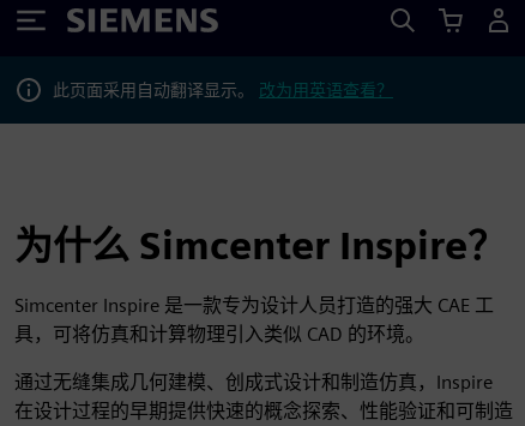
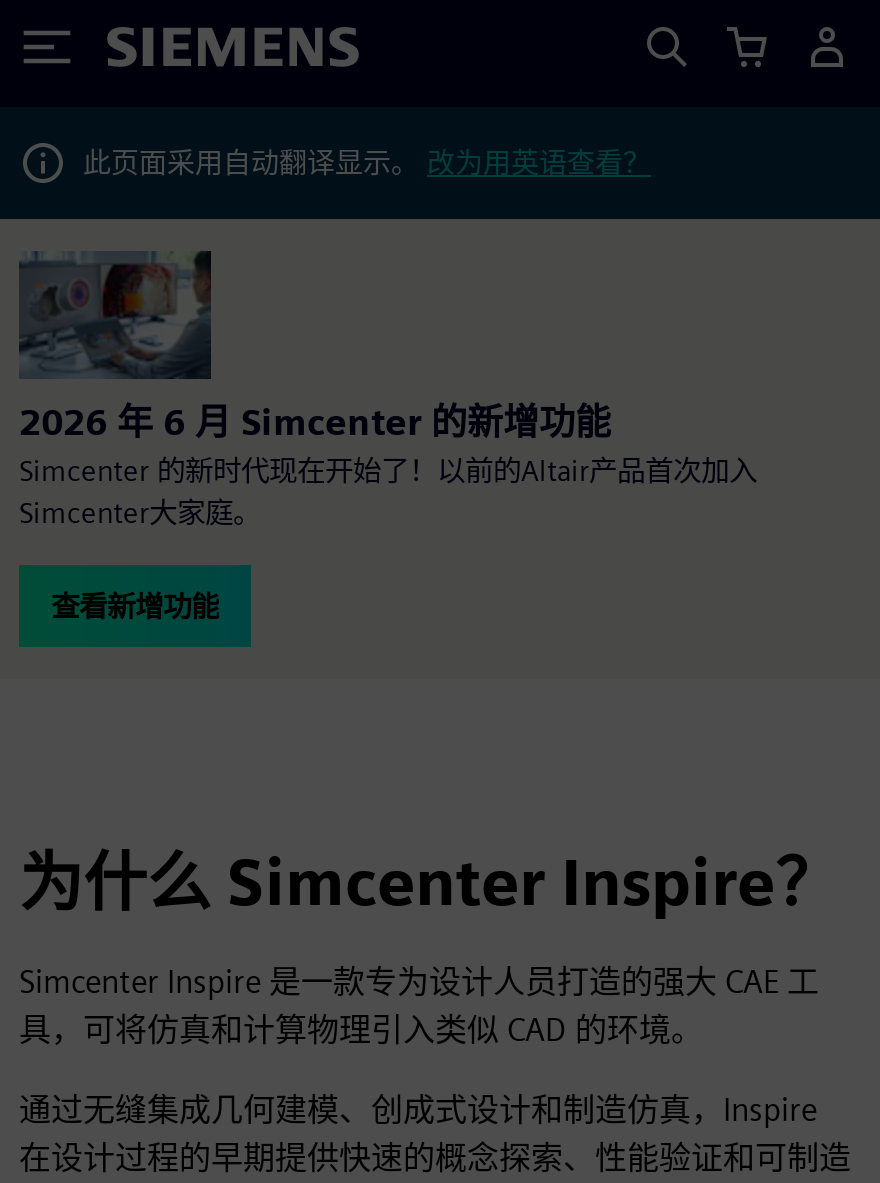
none -> [17,249,757,623] [image] | 2026 年 6 月 Simcenter 的新增功能 | Simcenter 的新时代现在开始了！以前的Altair产品首次加入 | Simcenter大家庭。 | 查看新增功能

